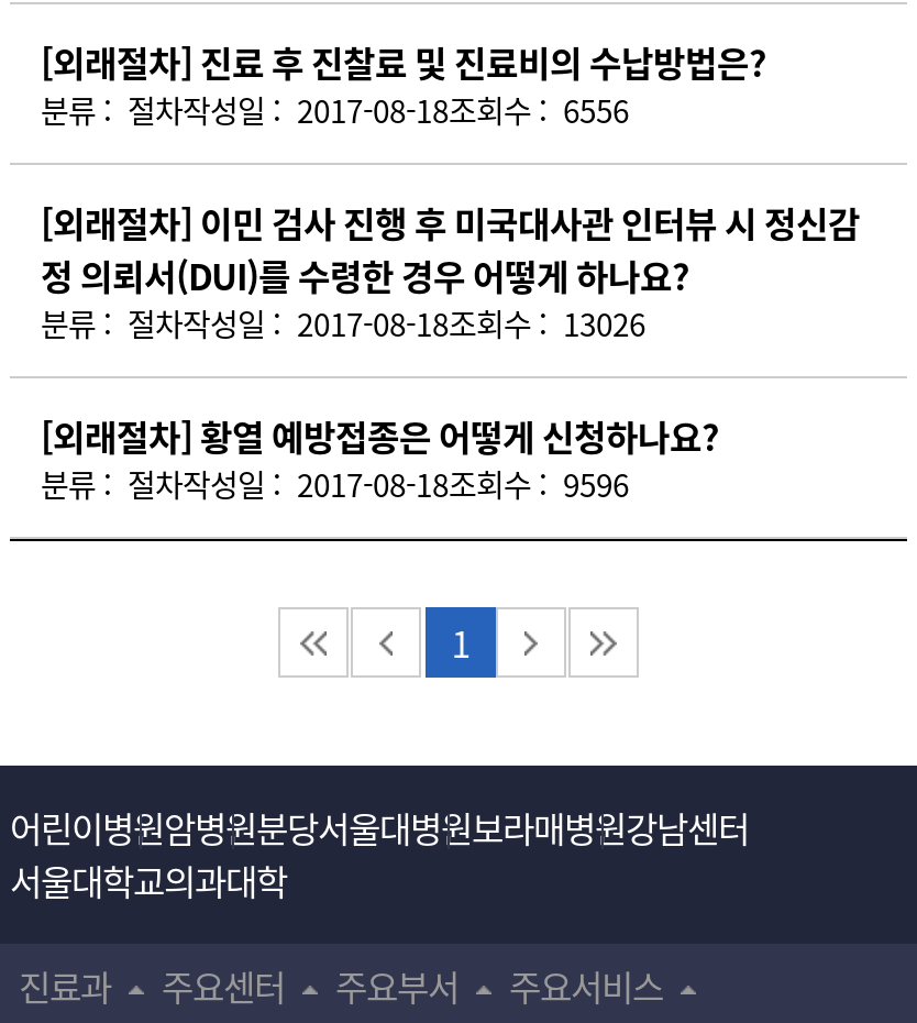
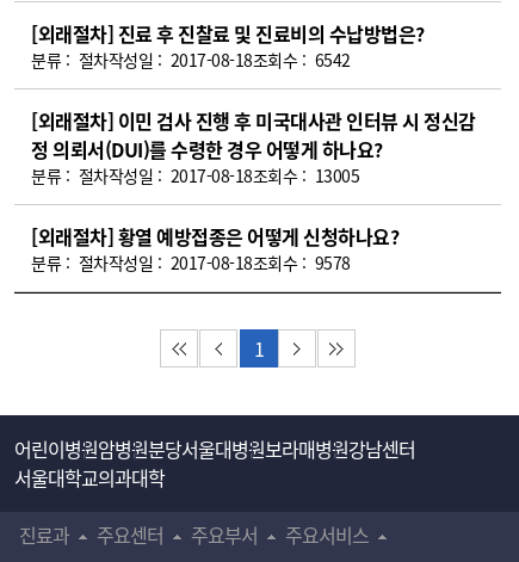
[183,88,629,132] 작성일 : 2017-08-18조회수 : 6556 -> [108,48,350,72] 작성일 : 2017-08-18조회수 : 6542
[183,301,645,345] 작성일 : 2017-08-18조회수 : 13026 -> [108,163,359,187] 작성일 : 2017-08-18조회수 : 13005
[183,462,629,506] 작성일 : 2017-08-18조회수 : 9596 -> [108,251,350,274] 작성일 : 2017-08-18조회수 : 9578

